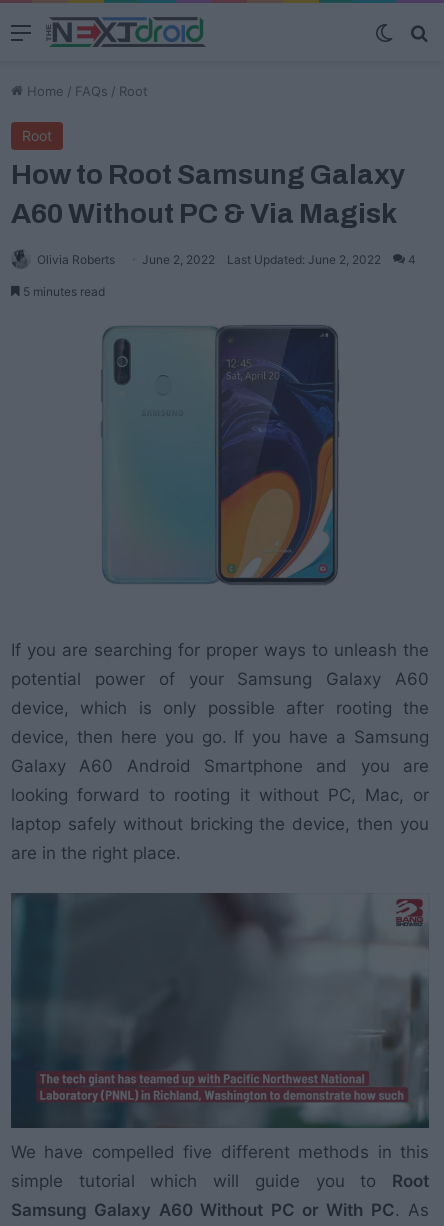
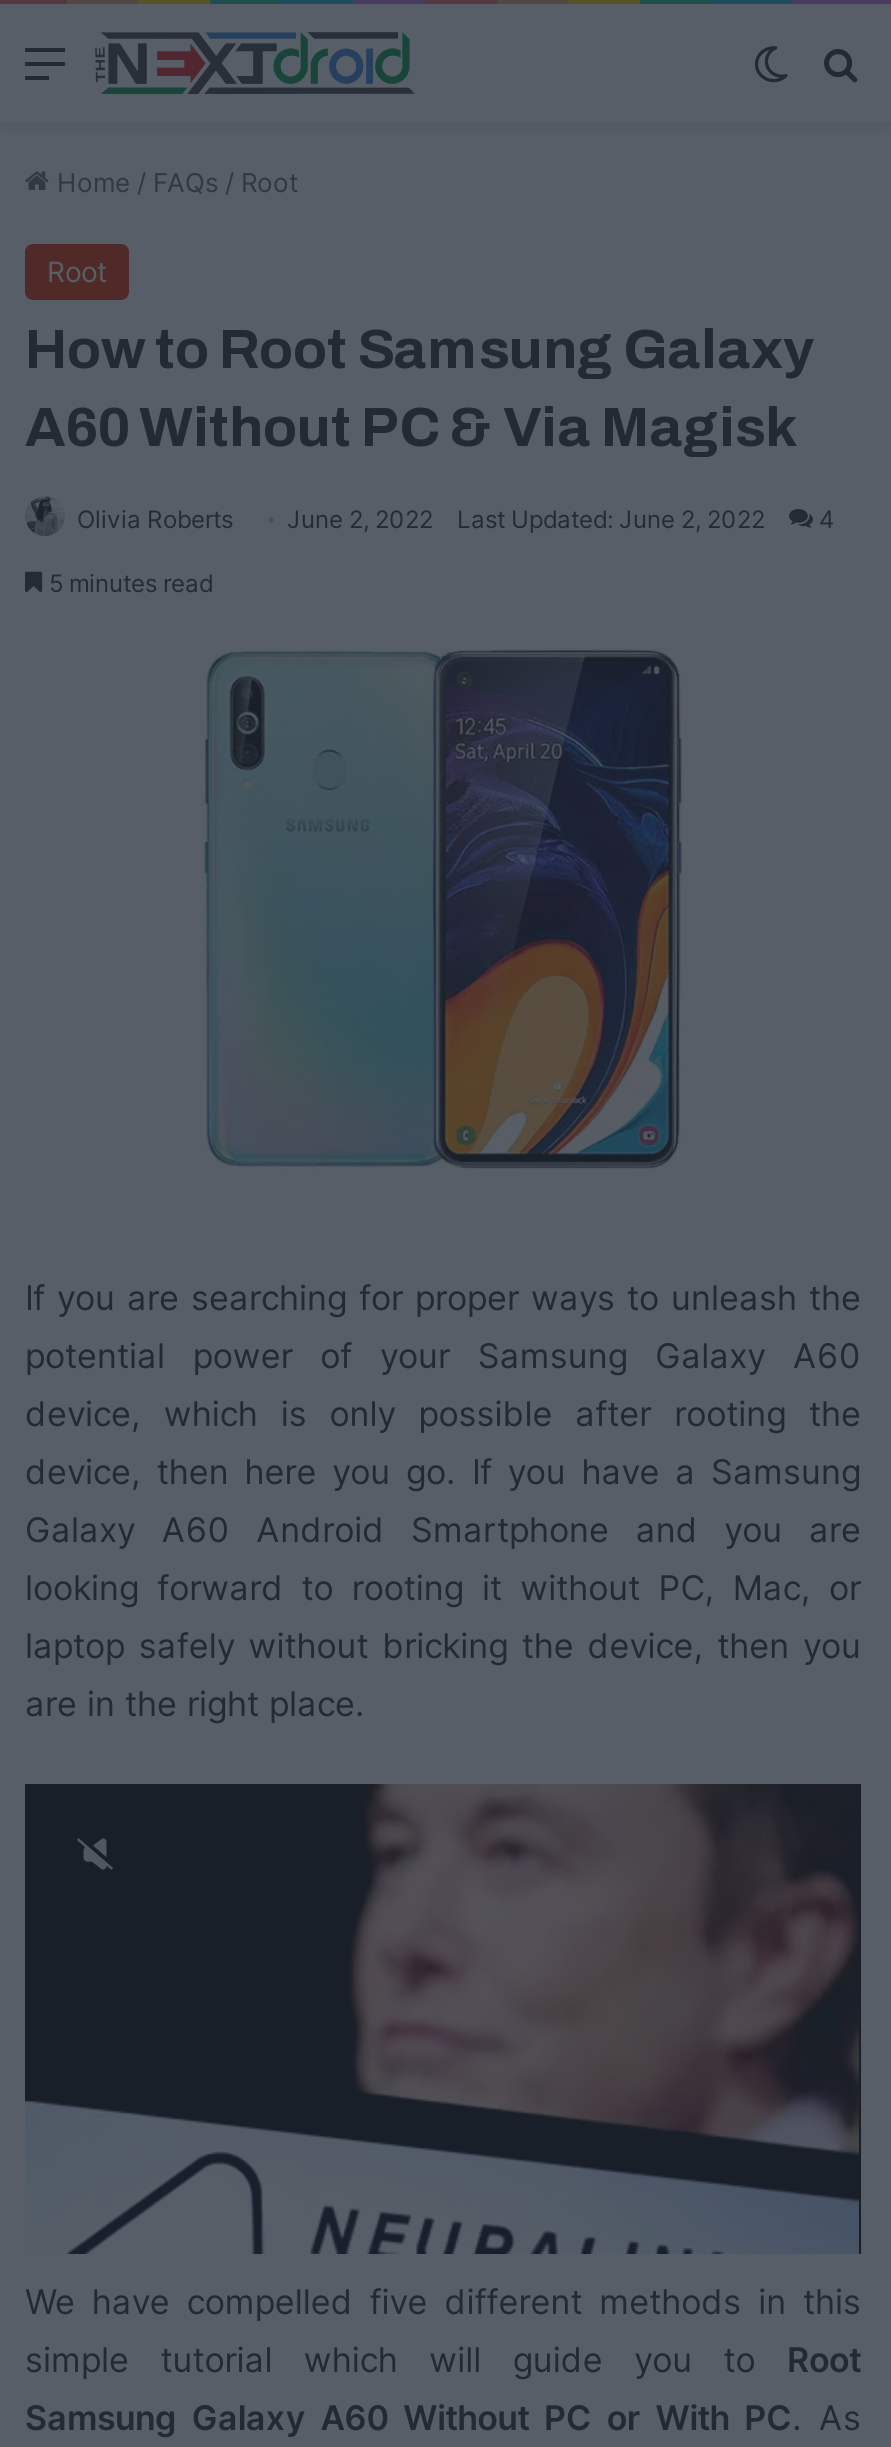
[10,893,429,1129] [image] -> [23,1782,863,2254] [image]

